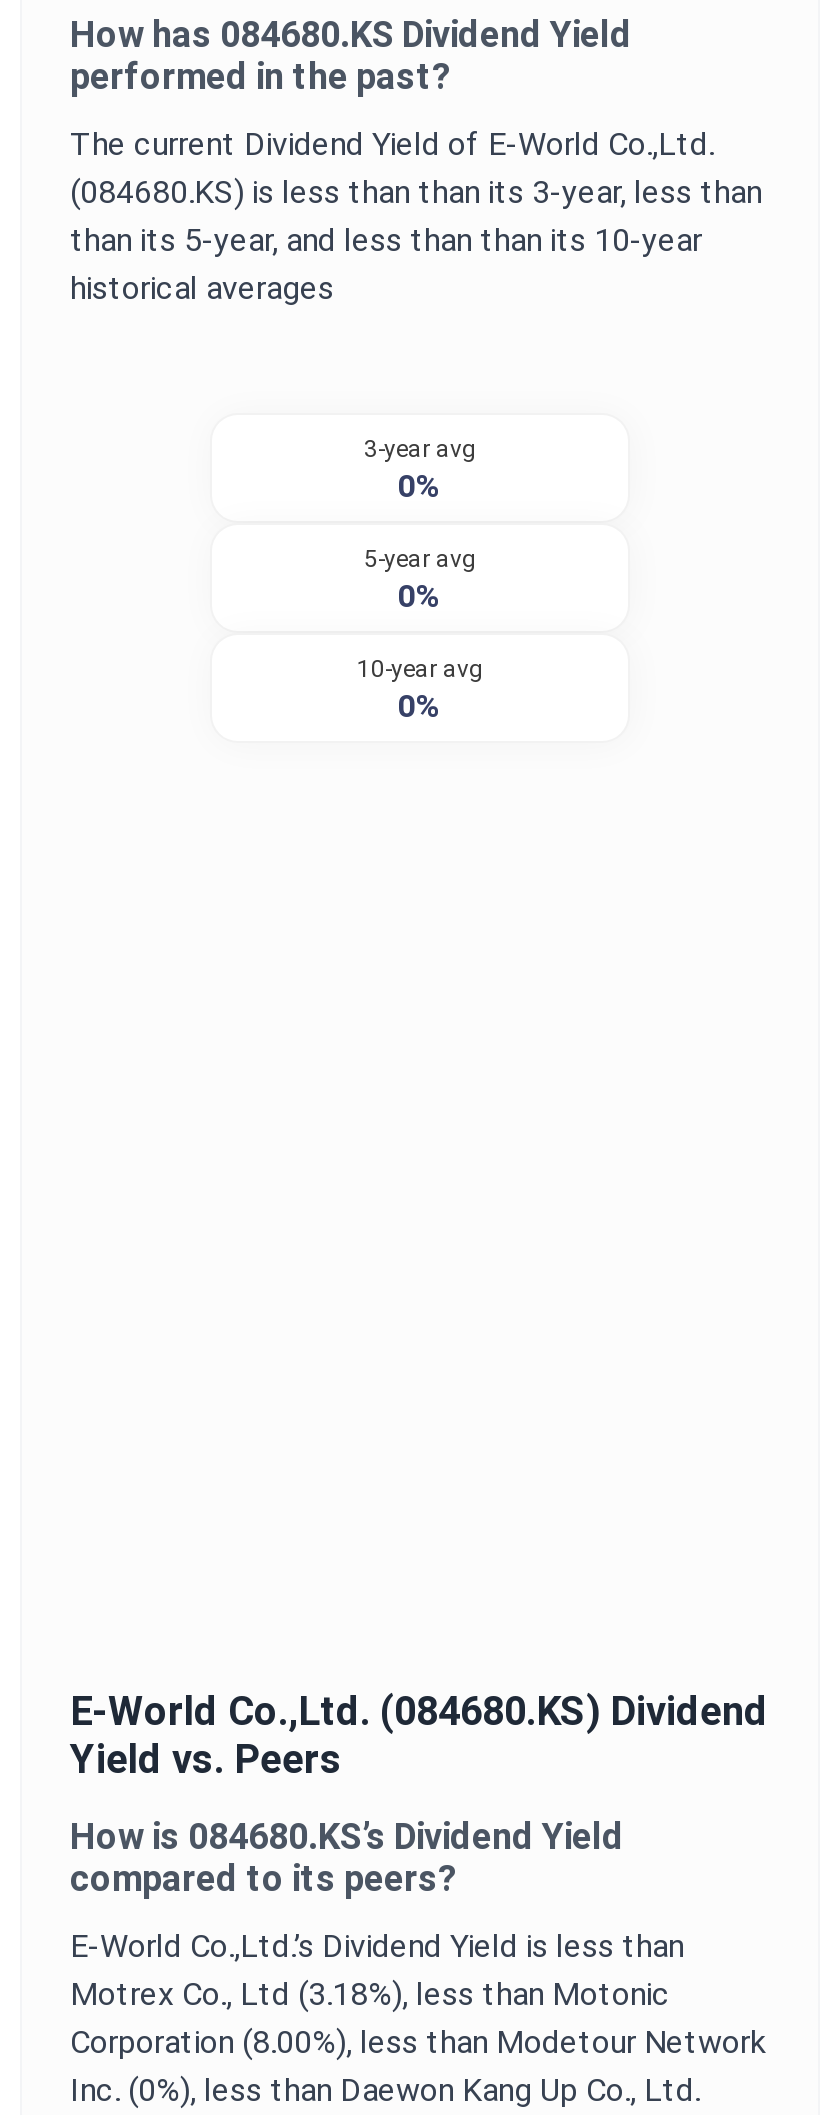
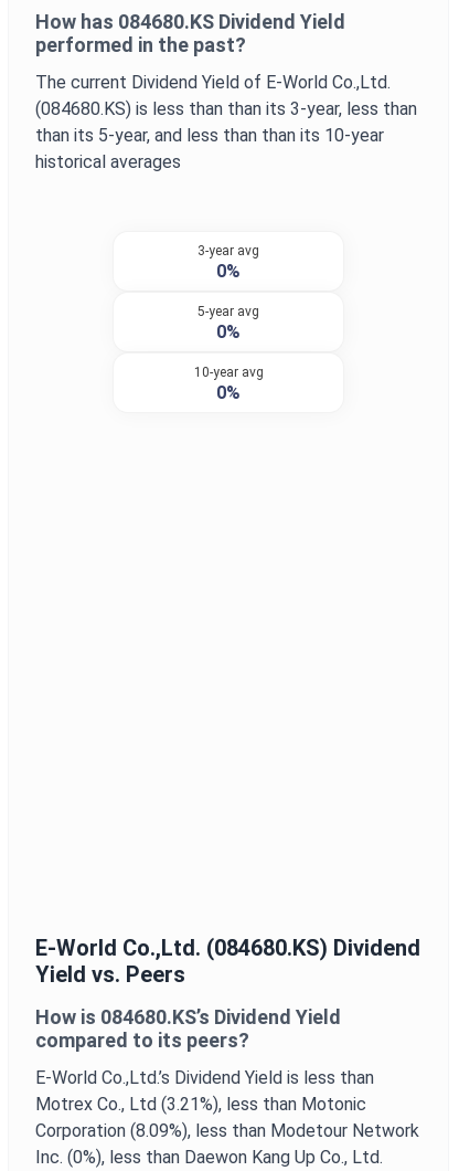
[70,1975,670,2013] Motrex Co., Ltd (3.18%), less than Motonic -> [35,1094,366,1115] Motrex Co., Ltd (3.21%), less than Motonic
[70,2023,766,2061] Corporation (8.00%), less than Modetour Network -> [35,1120,419,1141] Corporation (8.09%), less than Modetour Network

